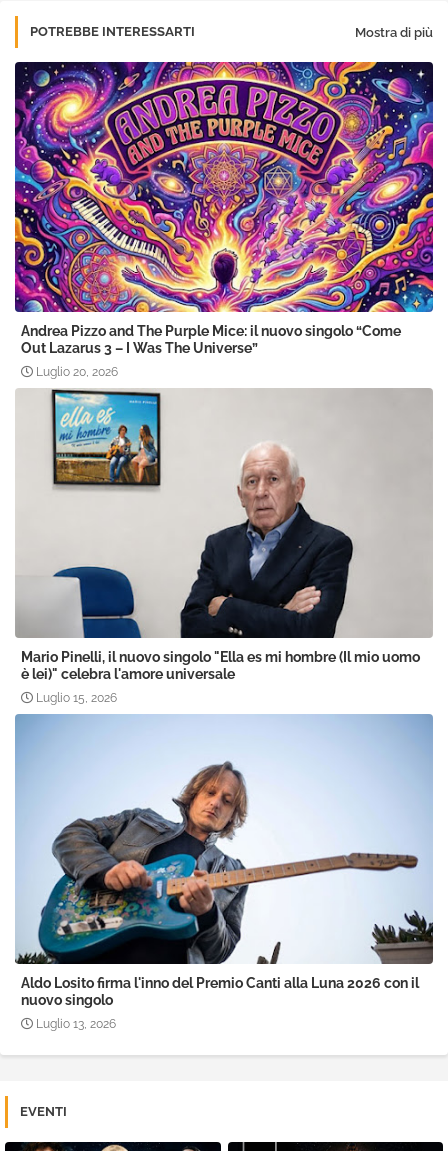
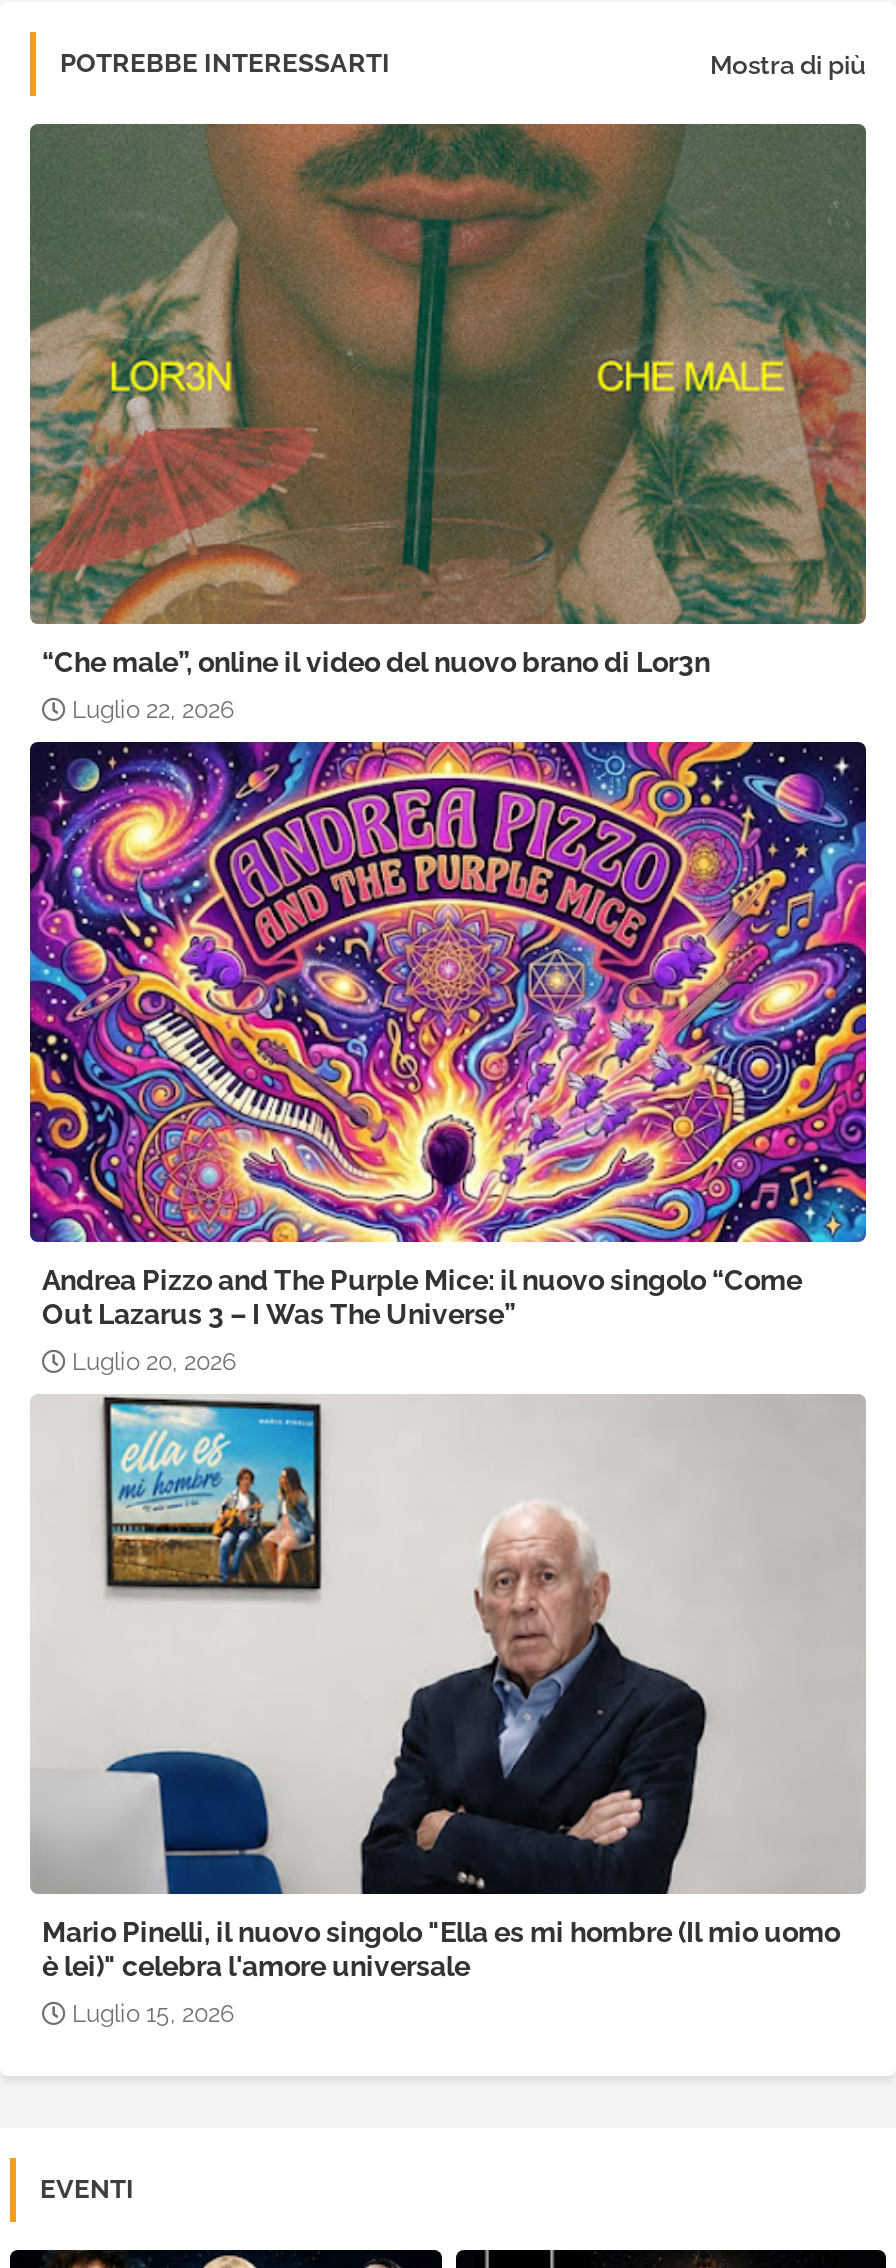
none -> [28,122,868,724] [image] | “Che male”, online il video del nuovo brano di Lor3n | Luglio 22, 2026
moved [13,60,435,705] -> [26,738,870,2028]: [image] | Andrea Pizzo and The Purple Mice: il nuovo singolo “Come | Out Lazarus 3 – I Was The Universe” | Luglio 20, 2026 | Mario Pinelli, il nuovo singolo "Ella es mi hombre (Il mio uomo | è lei)" celebra l'amore universale | Luglio 15, 2026
[15,714,433,1031] [image] | Aldo Losito firma l'inno del Premio Canti alla Luna 2026 con il | nuovo singolo | Luglio 13, 2026 -> none

